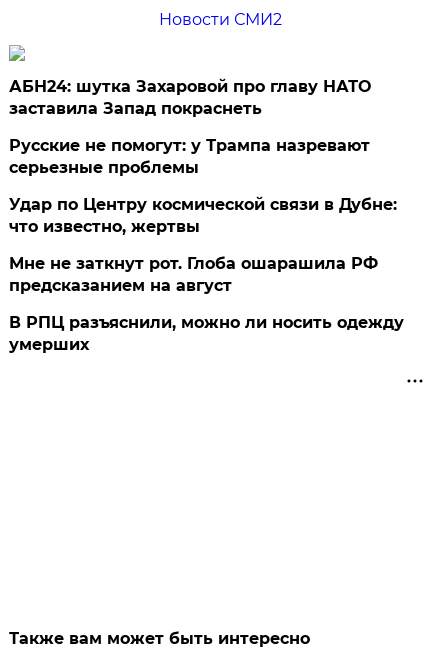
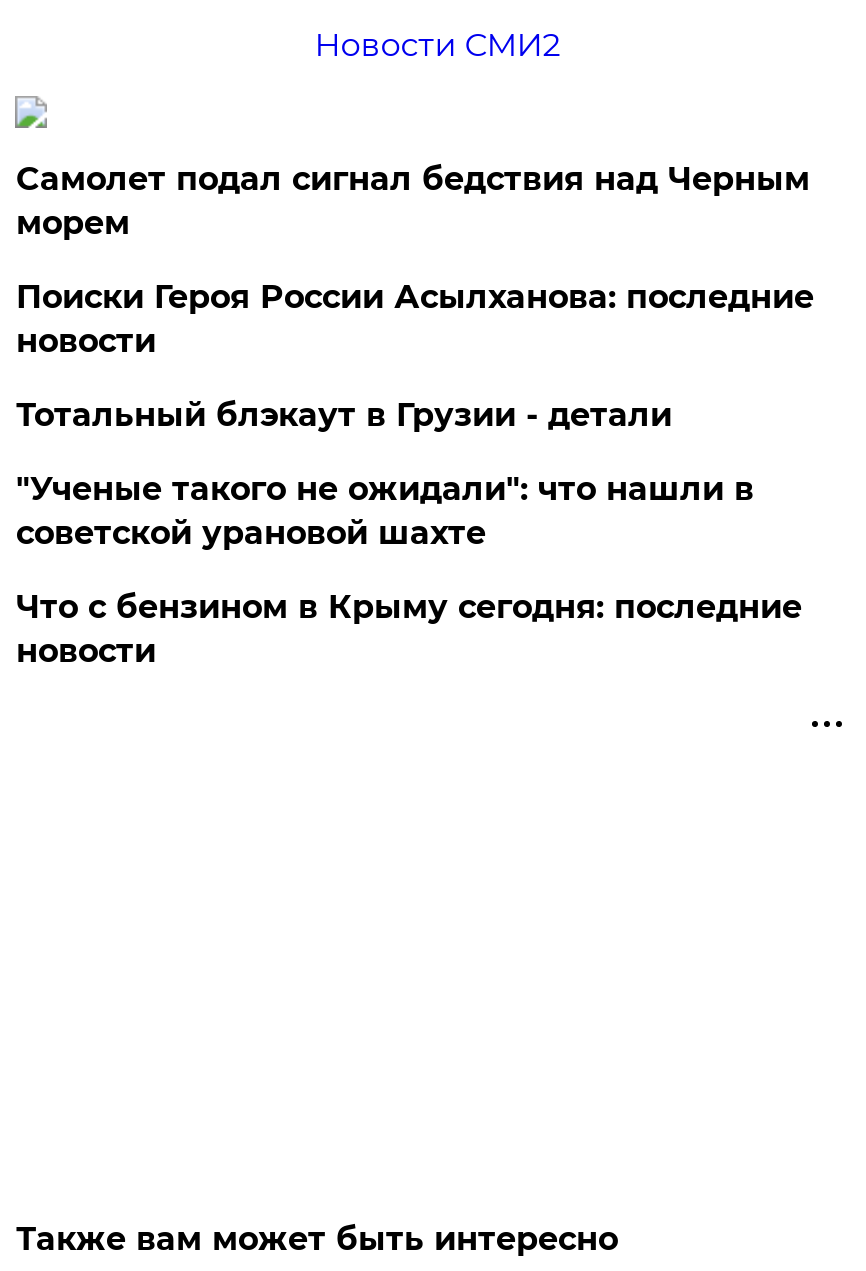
[9,77,371,118] АБН24: шутка Захаровой про главу НАТО | заставила Запад покраснеть -> [16,161,810,243] Самолет подал сигнал бедствия над Черным | морем
[9,136,370,177] Русские не помогут: у Трампа назревают | серьезные проблемы -> [16,279,814,361] Поиски Героя России Асылханова: последние | новости
[9,195,397,236] Удар по Центру космической связи в Дубне: | что известно, жертвы -> [16,397,672,435] Тотальный блэкаут в Грузии - детали
[9,254,378,295] Мне не заткнут рот. Глоба ошарашила РФ | предсказанием на август -> [16,471,754,553] "Ученые такого не ожидали": что нашли в | советской урановой шахте
[9,313,404,354] В РПЦ разъяснили, можно ли носить одежду | умерших -> [16,589,802,671] Что с бензином в Крыму сегодня: последние | новости

